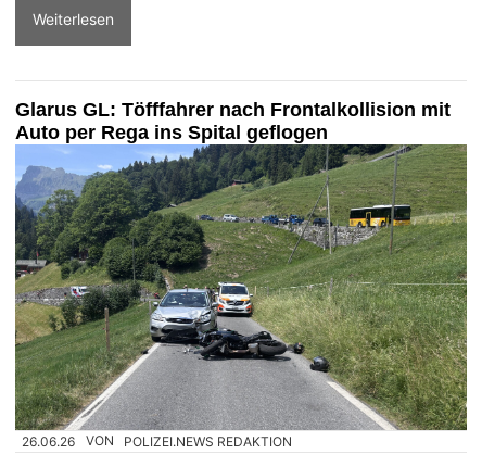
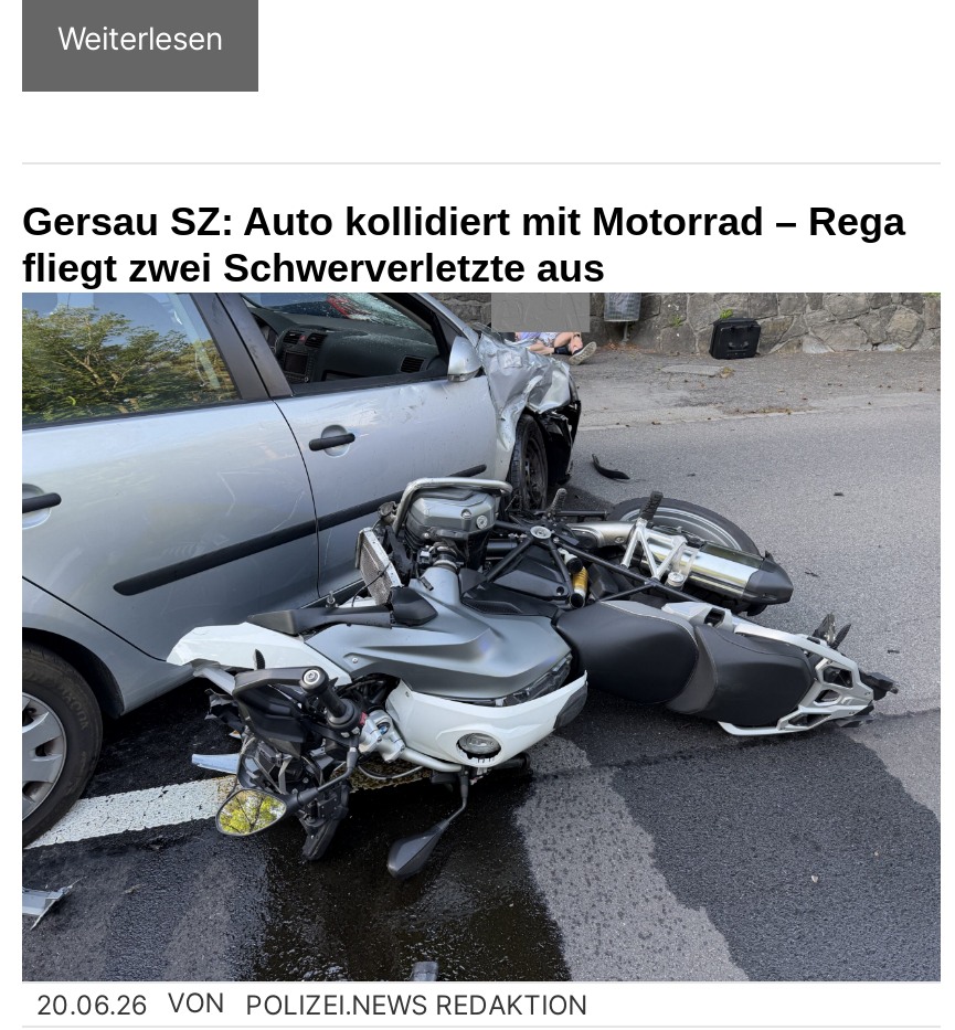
[15,99,451,144] Glarus GL: Töfffahrer nach Frontalkollision mit | Auto per Rega ins Spital geflogen -> [22,201,905,291] Gersau SZ: Auto kollidiert mit Motorrad – Rega | fliegt zwei Schwerverletzte aus
[15,143,467,449] [image] | 26.06.26 VON POLIZEI.NEWS REDAKTION -> [22,370,941,1020] [image] | 20.06.26 VON POLIZEI.NEWS REDAKTION

